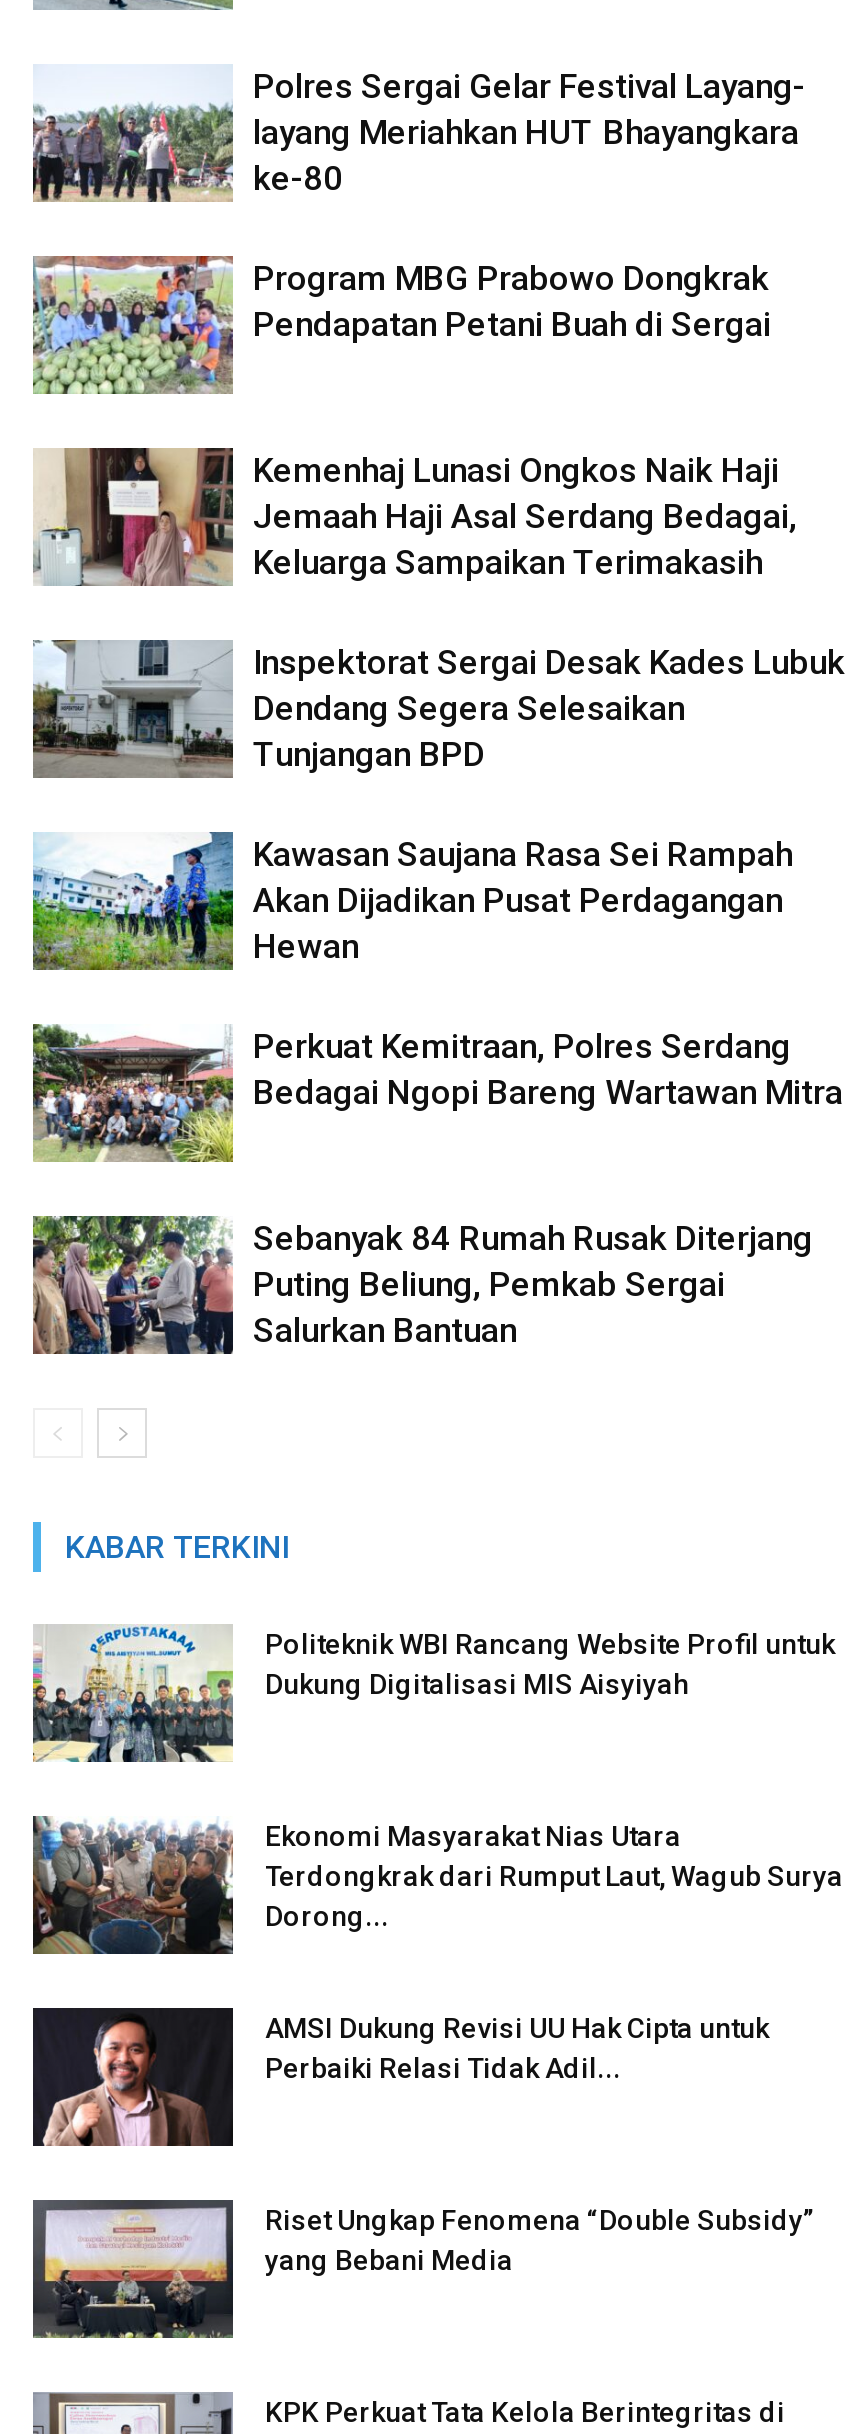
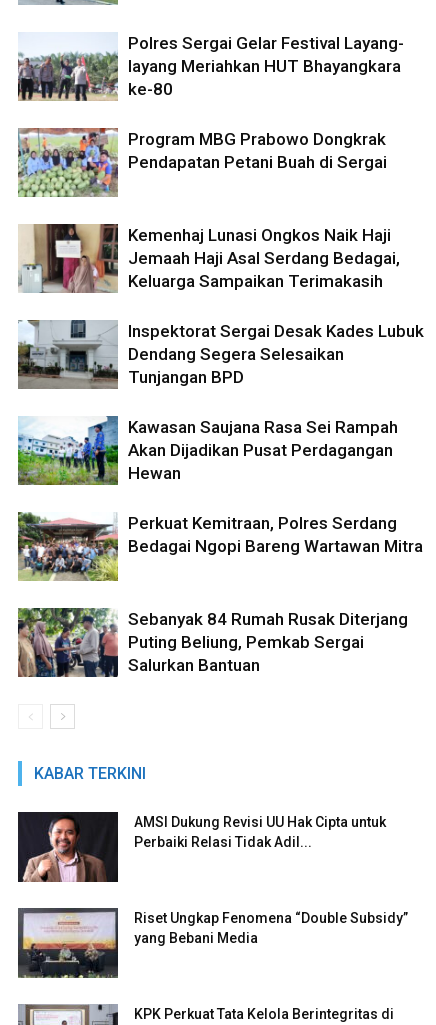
[33,1624,835,1764] [image] | Politeknik WBI Rancang Website Profil untuk | Dukung Digitalisasi MIS Aisyiyah -> none
[33,1816,843,1956] [image] | Ekonomi Masyarakat Nias Utara | Terdongkrak dari Rumput Laut, Wagub Surya | Dorong... -> none

